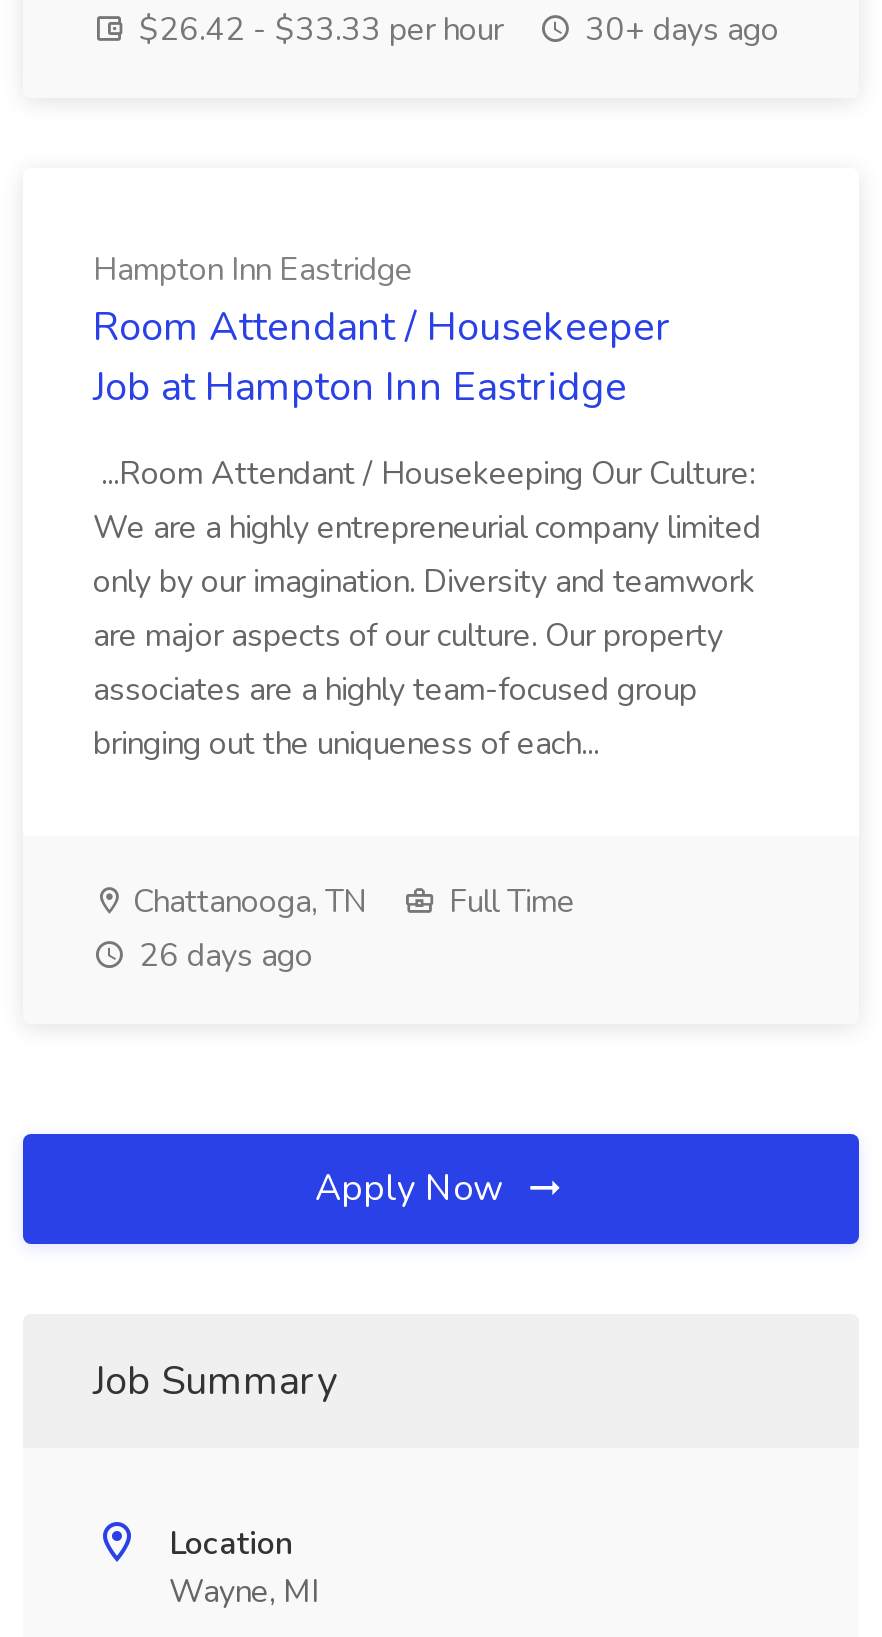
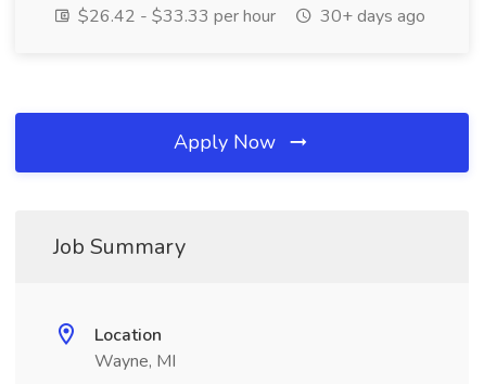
[93,248,761,766] Hampton Inn Eastridge | Room Attendant / Housekeeper | Job at Hampton Inn Eastridge | ...Room Attendant / Housekeeping Our Culture: | We are a highly entrepreneurial company limited | only by our imagination. Diversity and teamwork | are major aspects of our culture. Our property | associates are a highly team-focused group | bringing out the uniqueness of each... -> none
[125,880,575,978] Chattanooga, TN | Full Time | 26 days ago -> none

